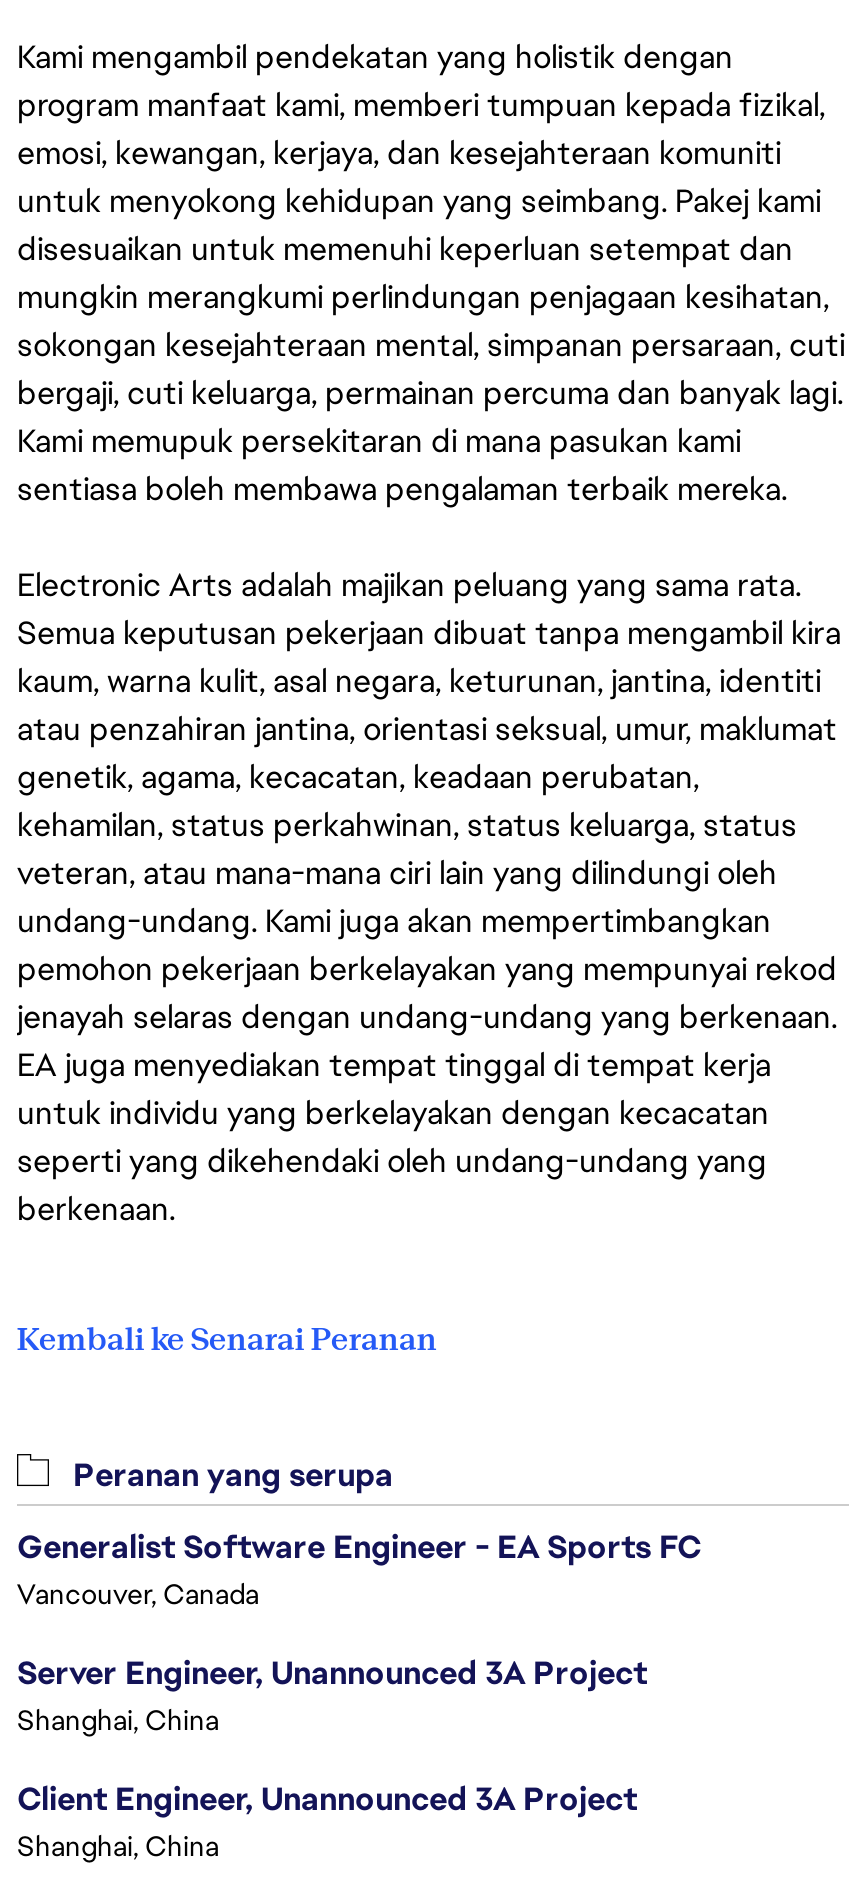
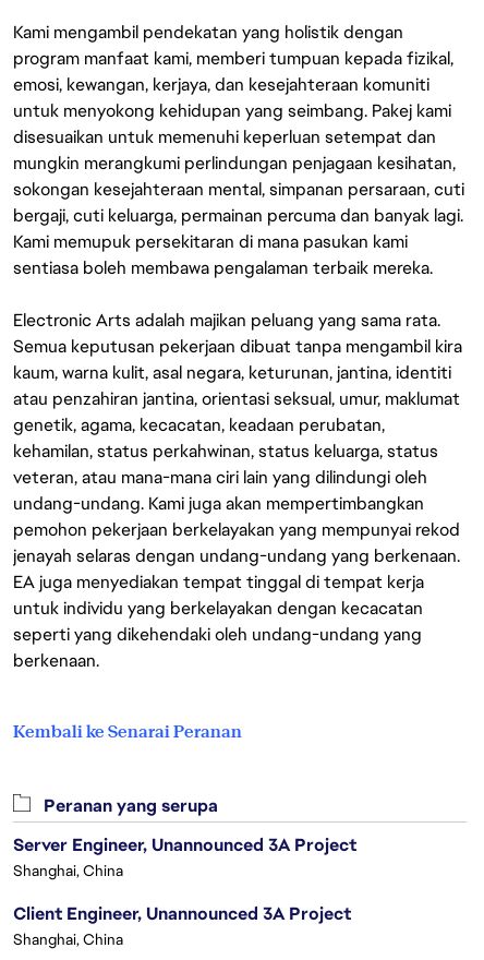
[17,1525,701,1611] Generalist Software Engineer - EA Sports FC | Vancouver, Canada -> none

